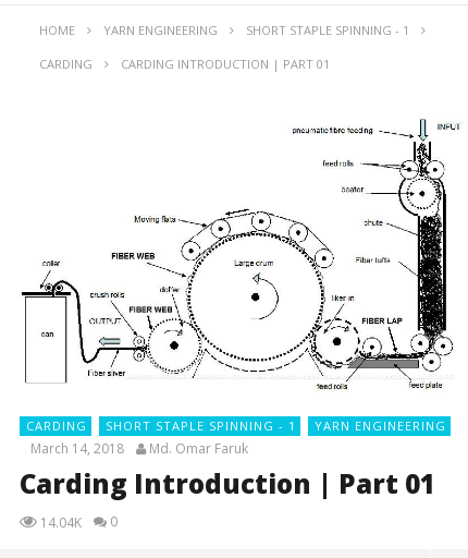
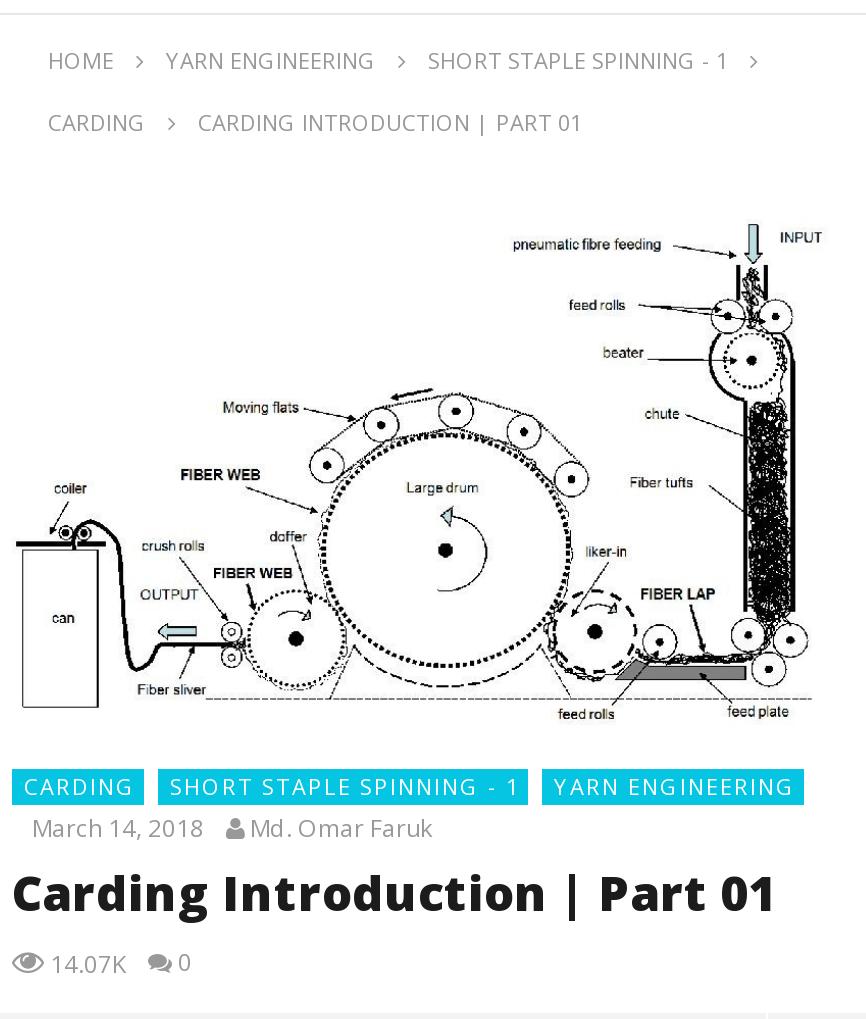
[40,512,118,532] 14.04K 0 -> [50,945,192,981] 14.07K 0

